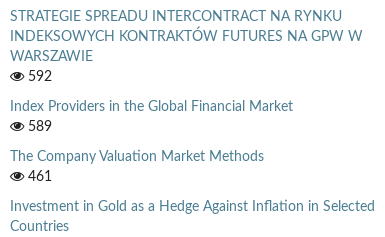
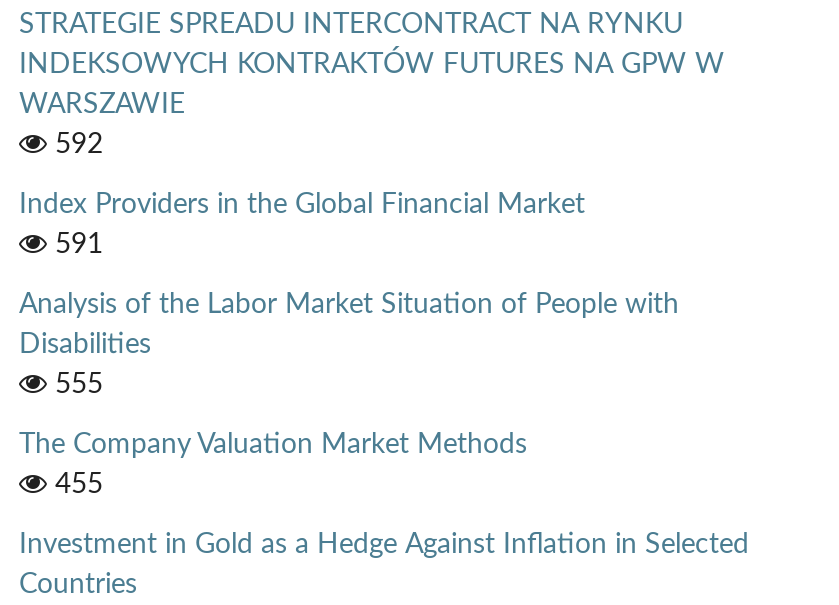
[24,120,52,134] 589 -> [19,230,679,398] 591 | Analysis of the Labor Market Situation of People with | Disabilities | 555
[24,170,52,184] 461 -> [47,470,103,498] 455

